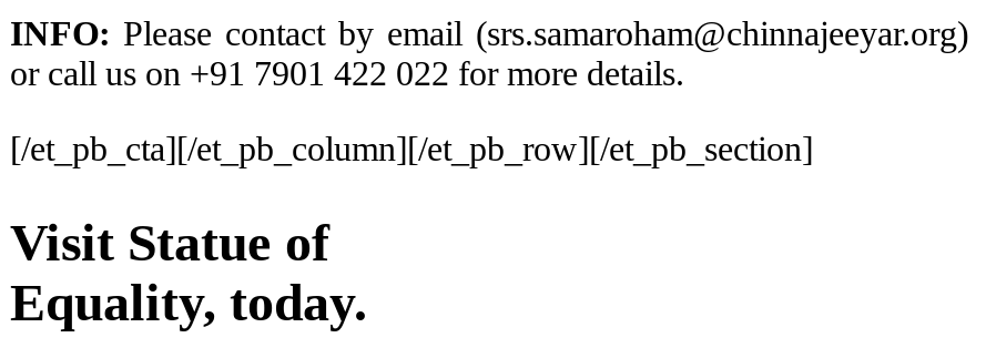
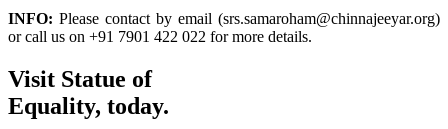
[10,130,813,167] [/et_pb_cta][/et_pb_column][/et_pb_row][/et_pb_section] -> none

